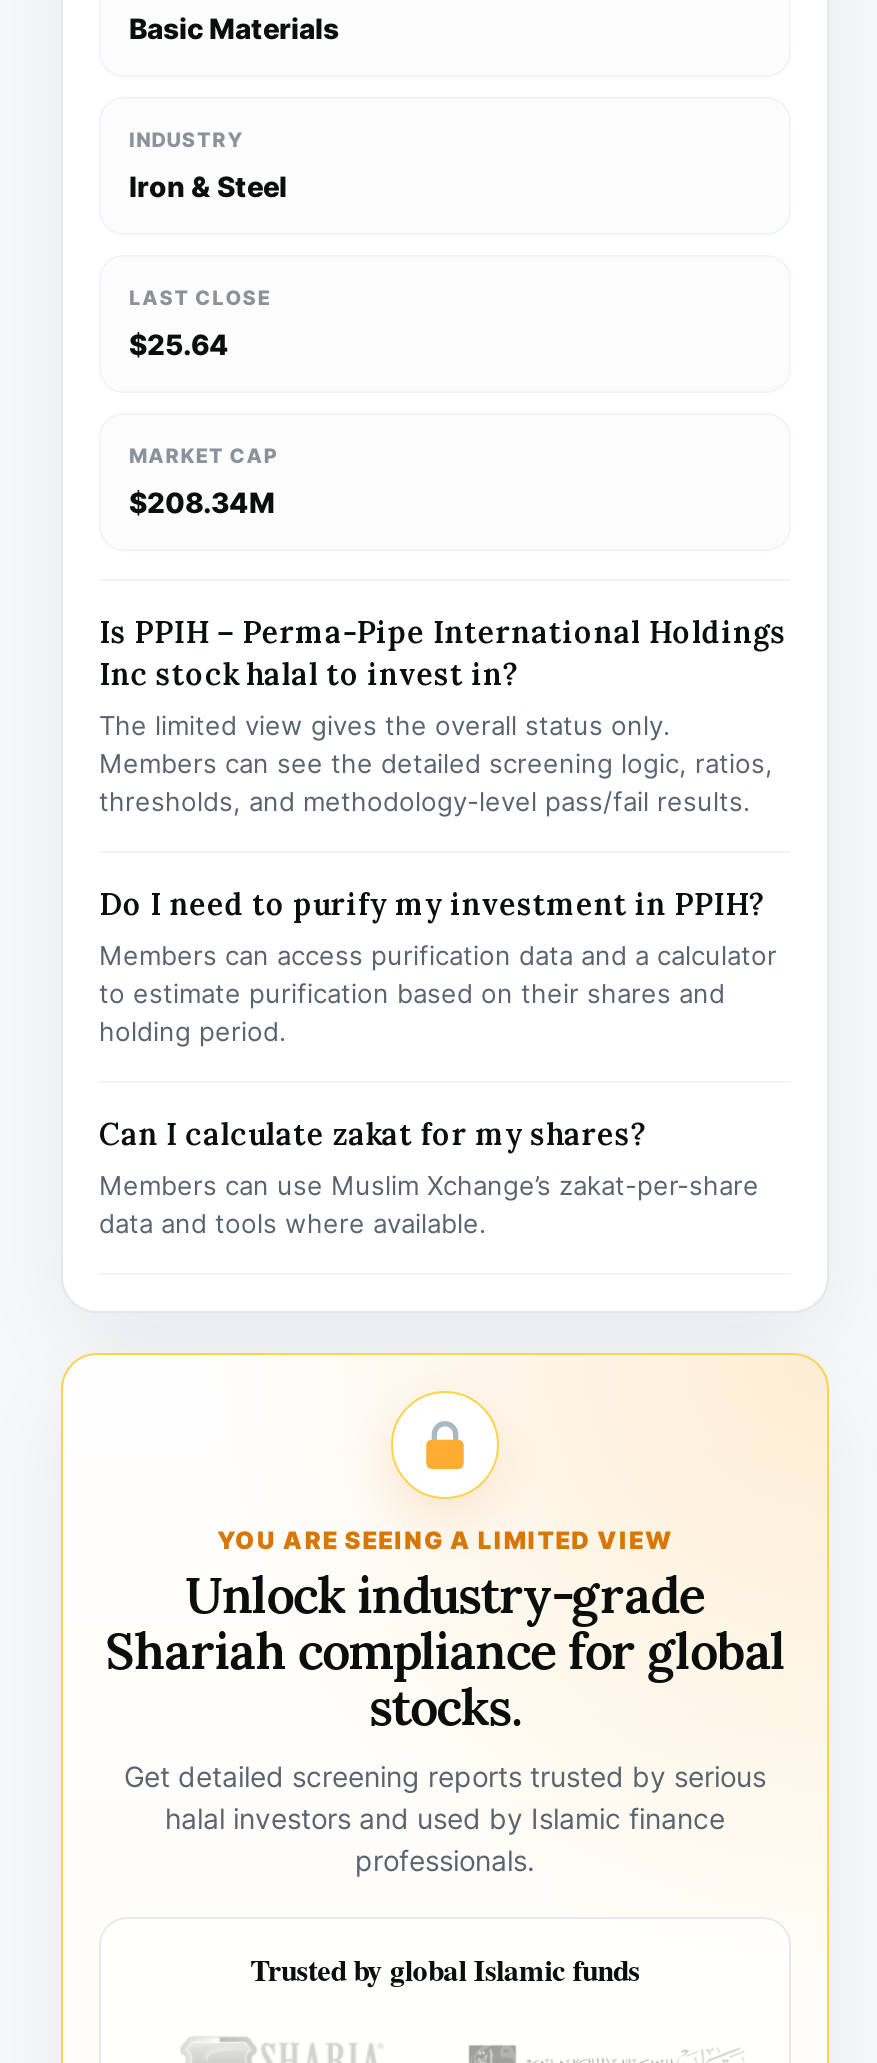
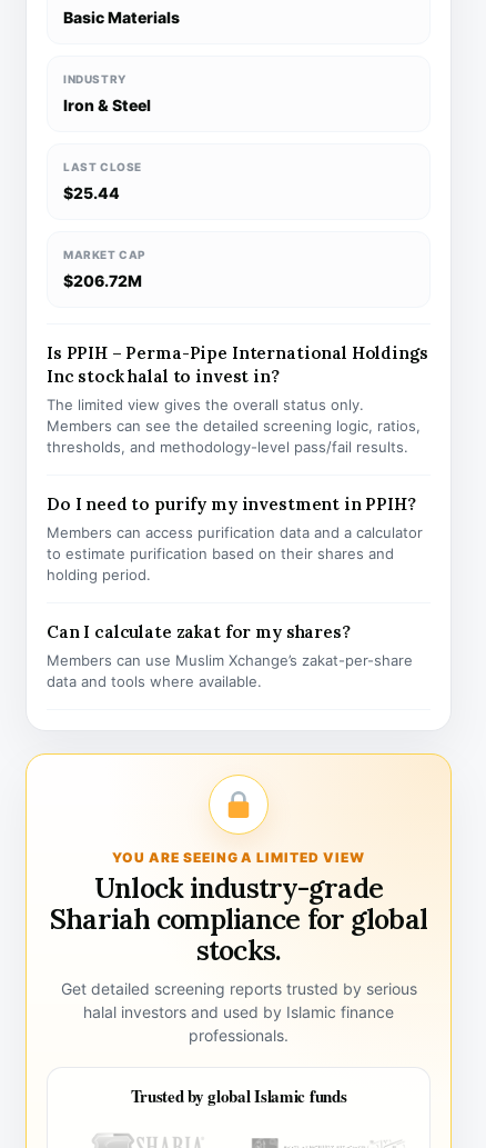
[129,327,229,361] $25.64 -> [63,183,120,202] $25.44
[129,485,275,519] $208.34M -> [63,271,142,290] $206.72M

